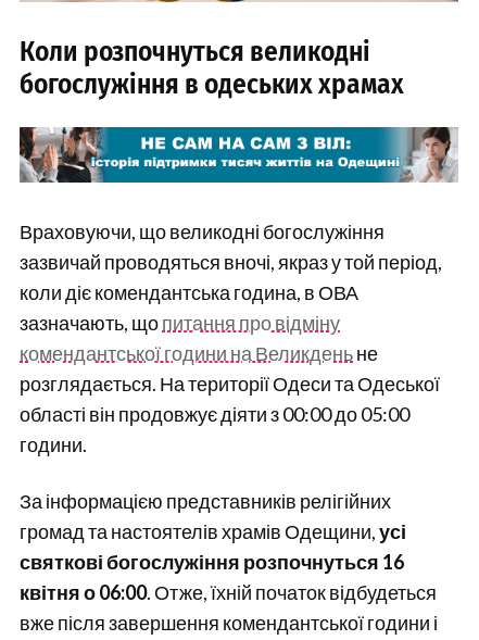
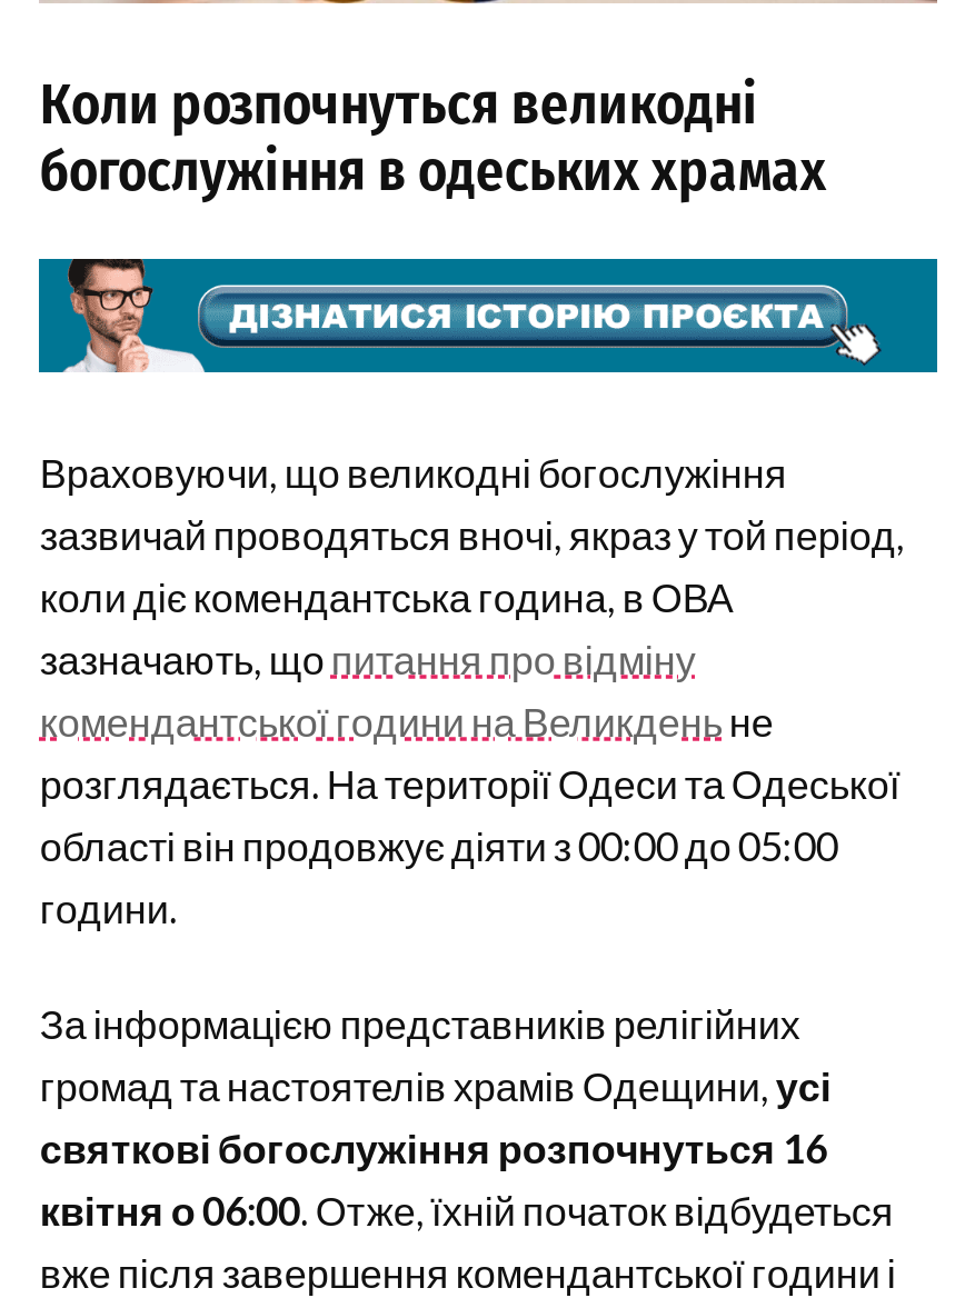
[18,126,458,184] [image] -> [37,256,939,376] [image]

